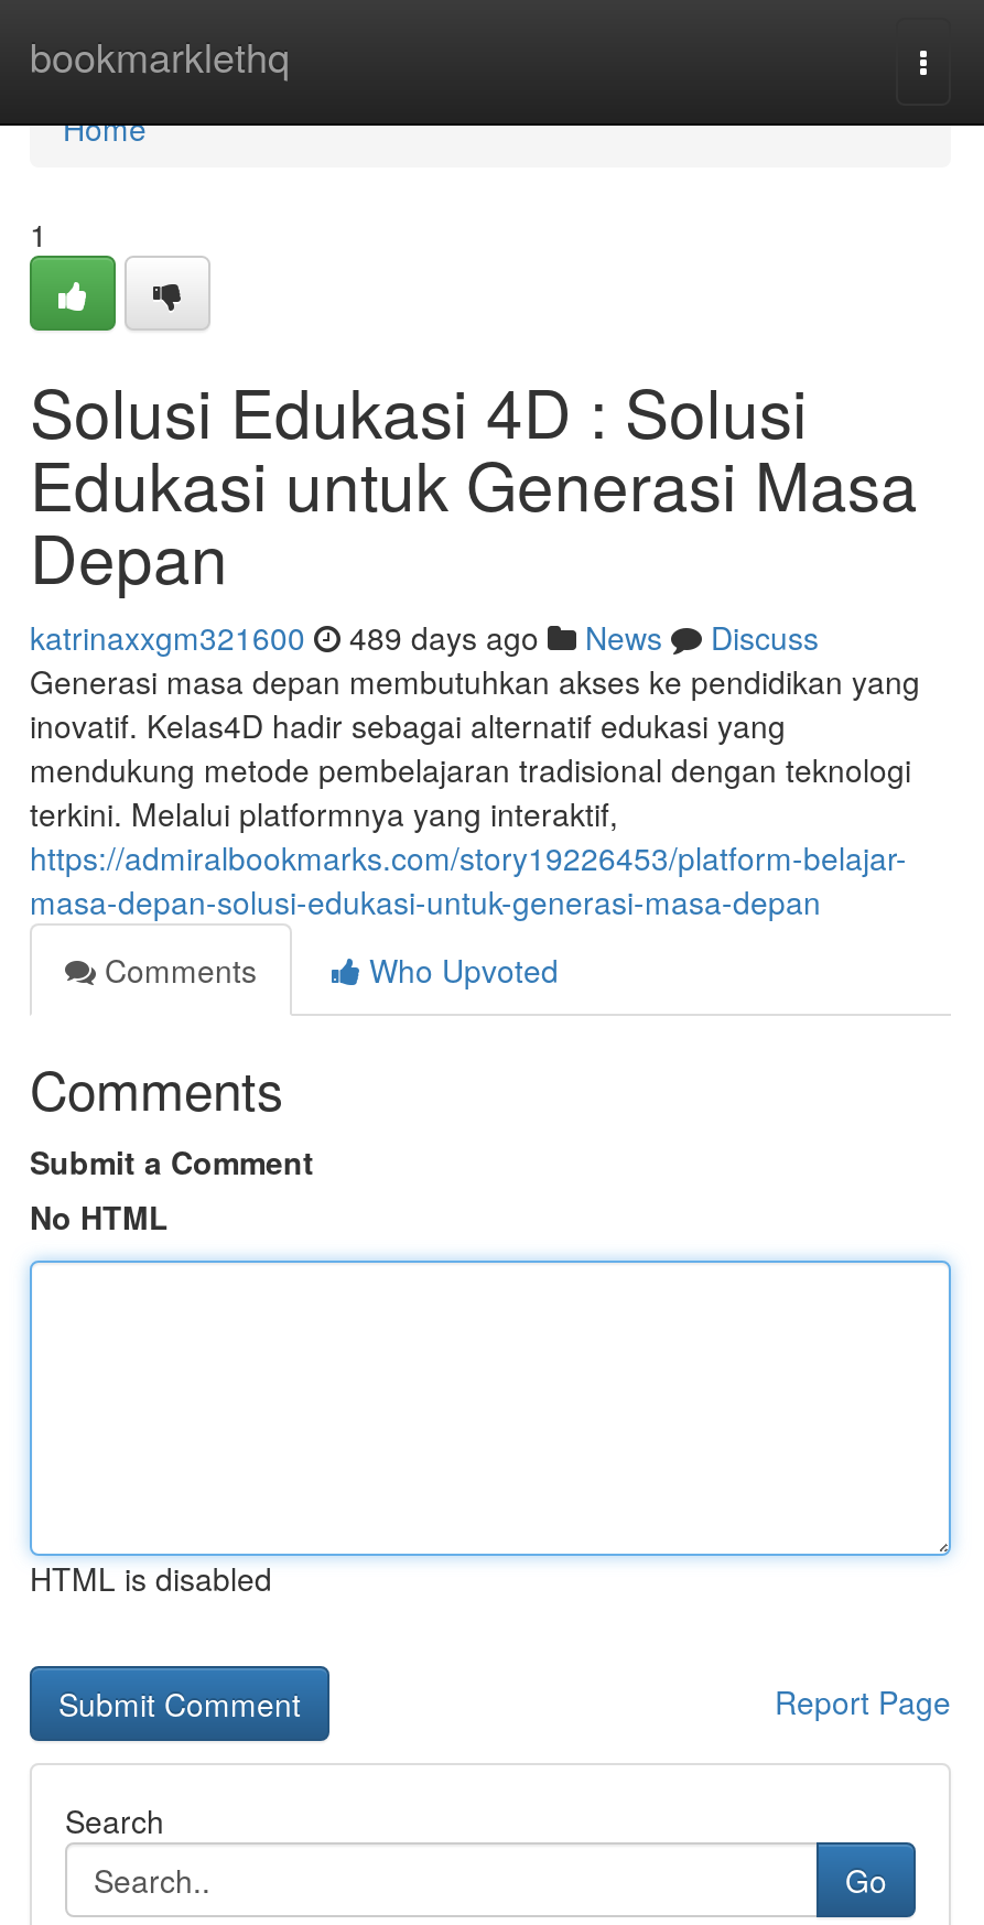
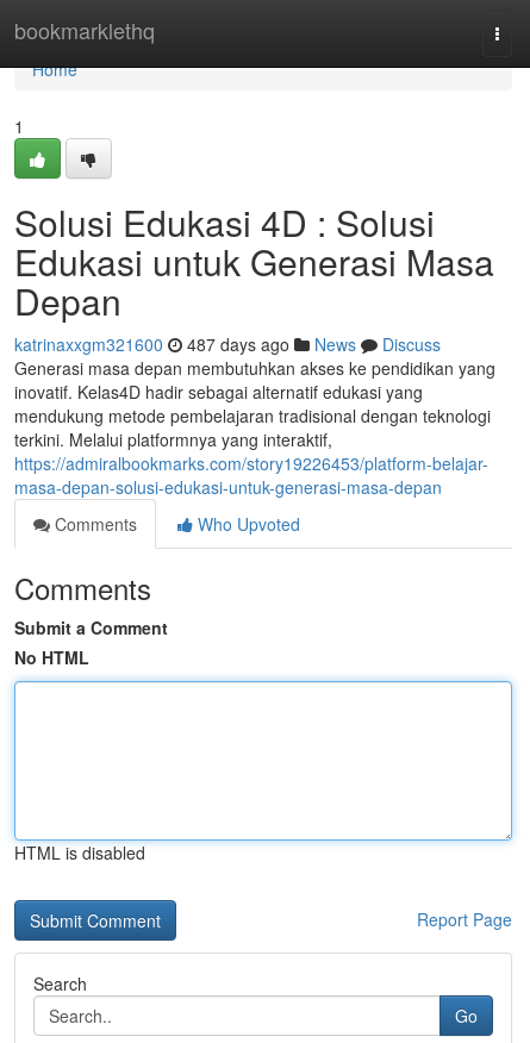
[30,615,819,659] katrinaxxgm321600 489 days ago News Discuss -> [14,332,441,356] katrinaxxgm321600 487 days ago News Discuss

